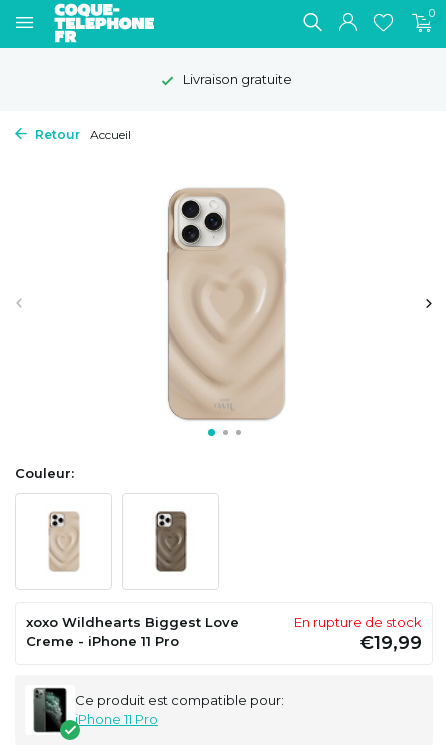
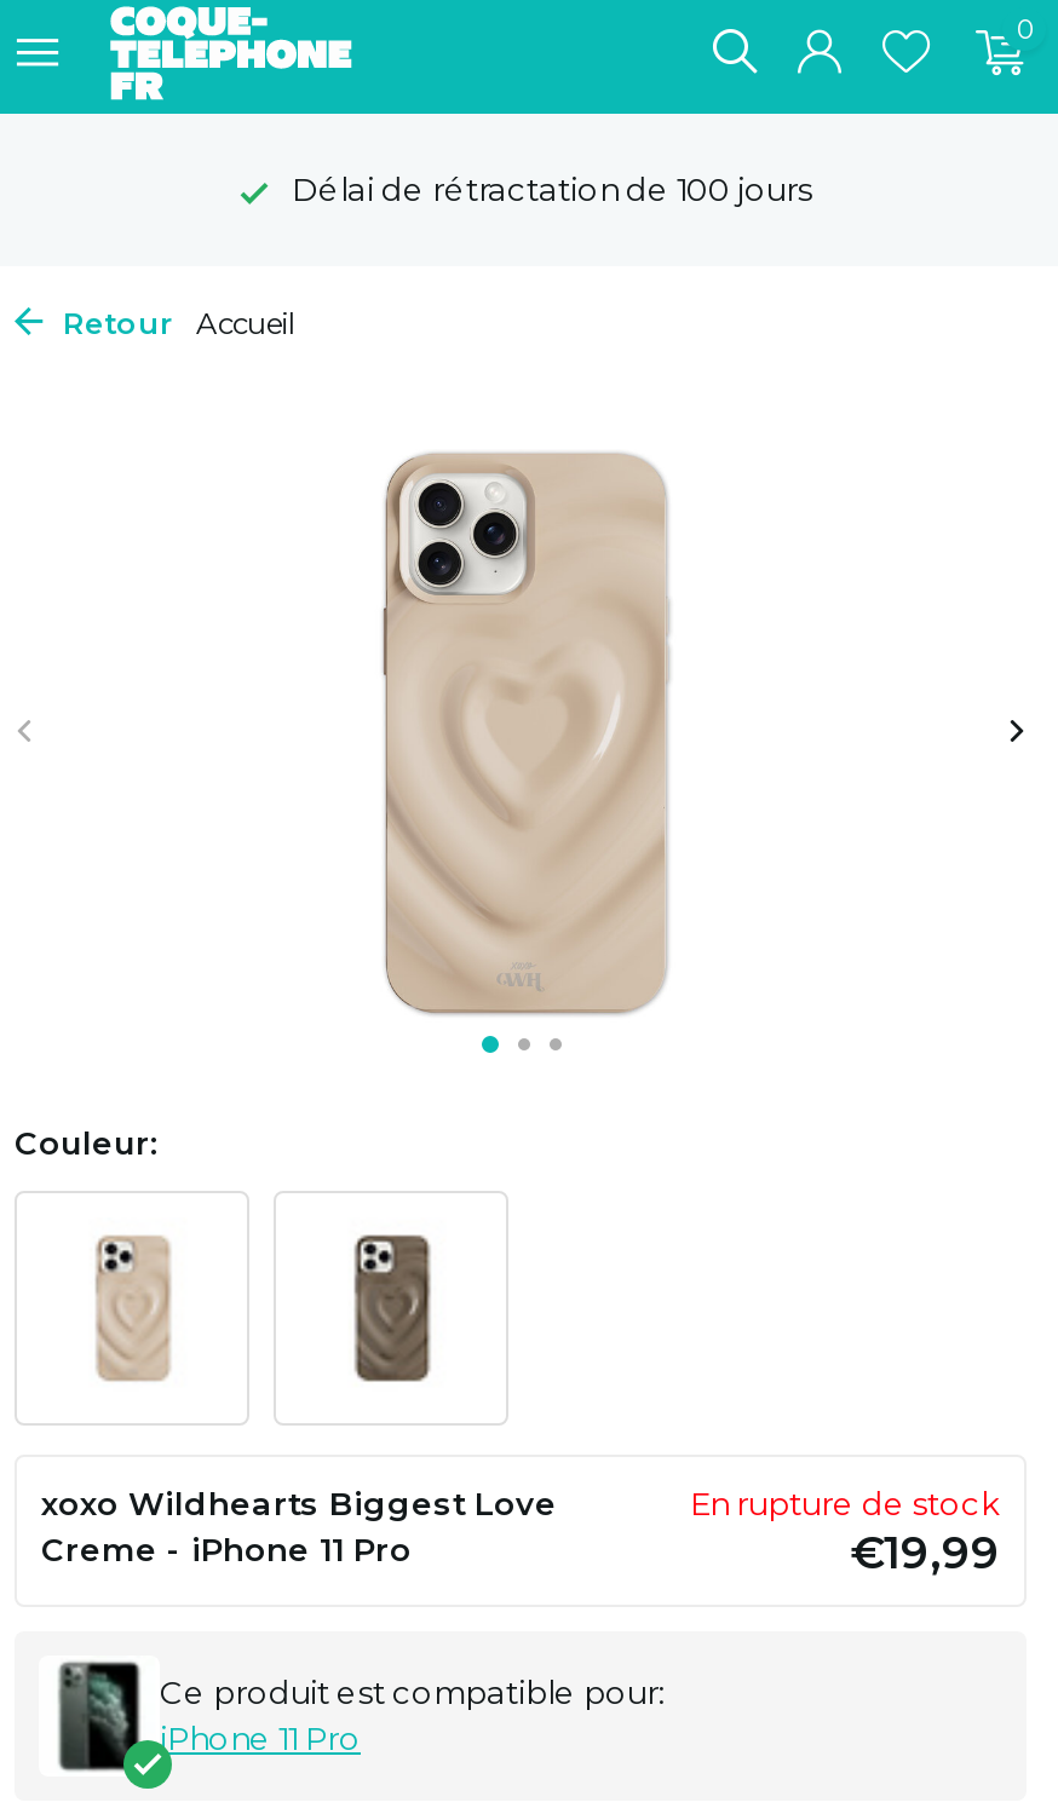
[179,71,291,87] Livraison gratuite -> [284,169,812,208] Délai de rétractation de 100 jours

